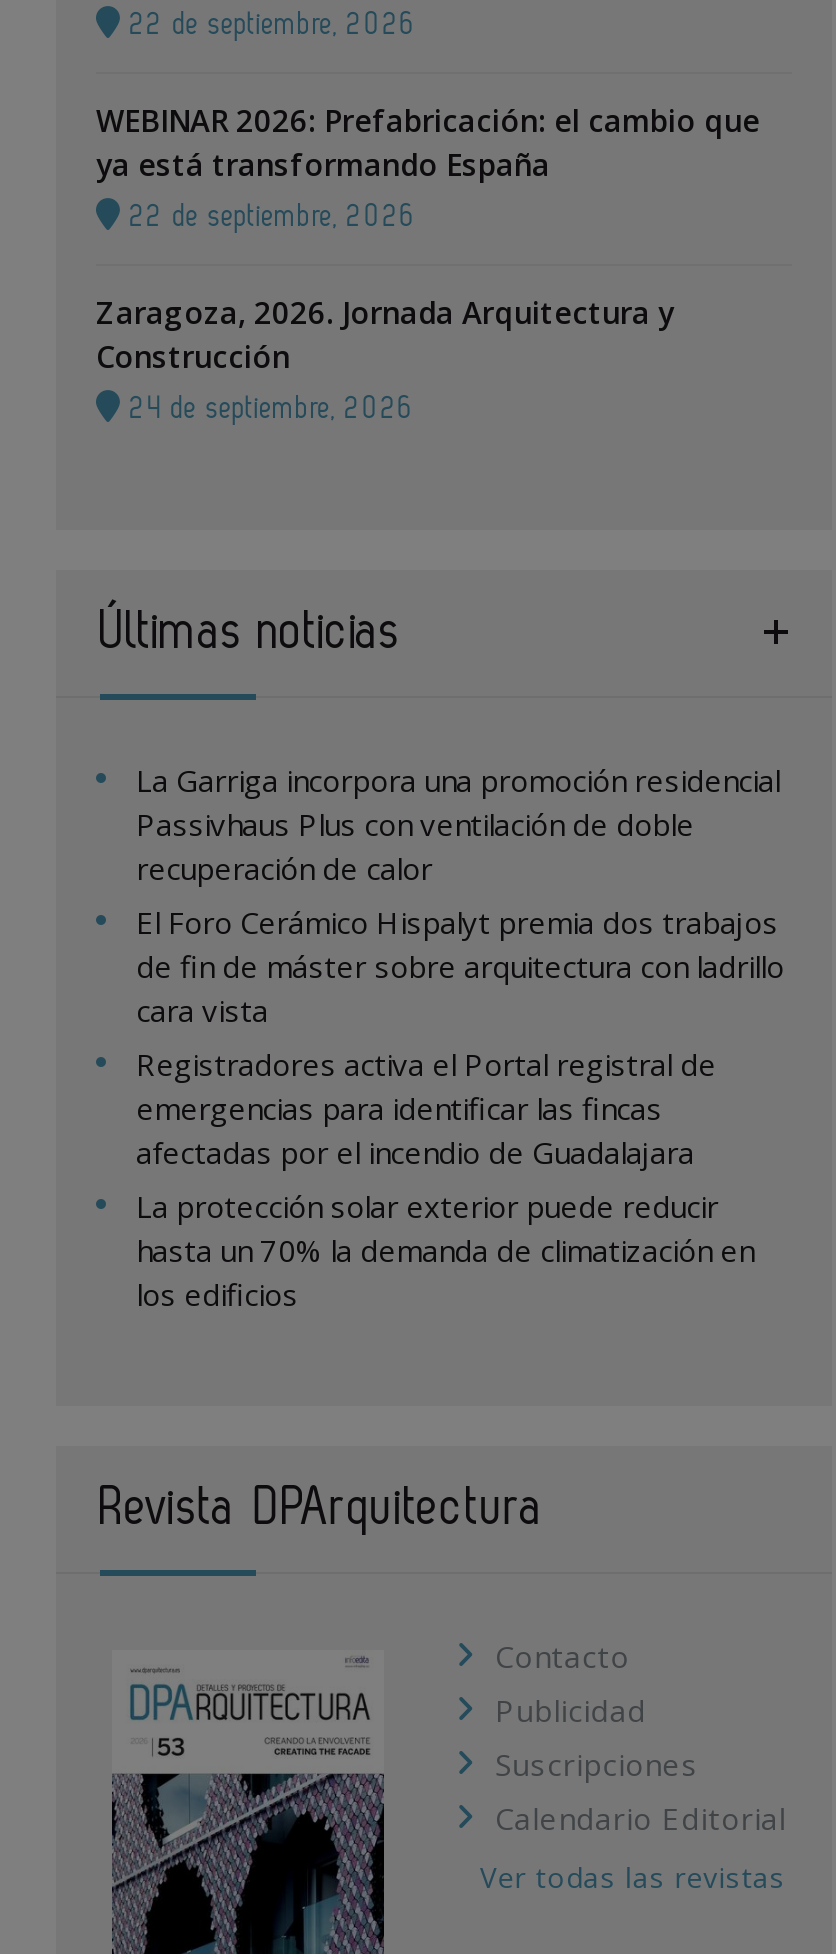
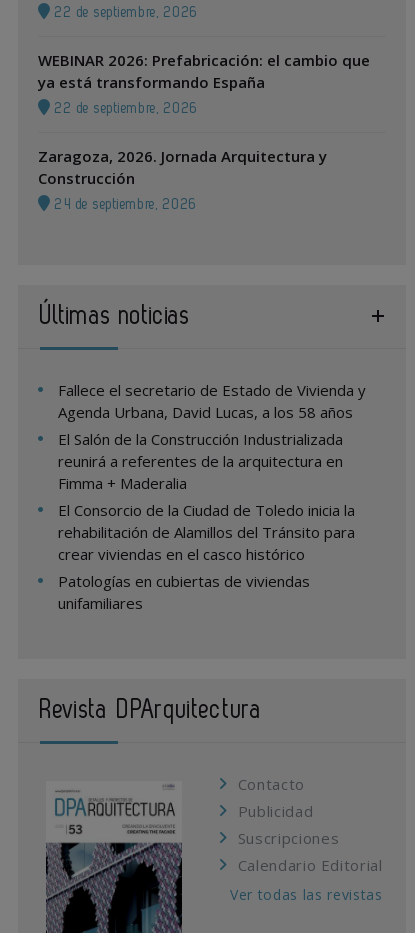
[136,759,784,1313] La Garriga incorpora una promoción residencial | Passivhaus Plus con ventilación de doble | recuperación de calor | El Foro Cerámico Hispalyt premia dos trabajos | de fin de máster sobre arquitectura con ladrillo | cara vista | Registradores activa el Portal registral de | emergencias para identificar las fincas | afectadas por el incendio de Guadalajara | La protección solar exterior puede reducir | hasta un 70% la demanda de climatización en | los edificios -> [58,379,366,612] Fallece el secretario de Estado de Vivienda y | Agenda Urbana, David Lucas, a los 58 años | El Salón de la Construcción Industrializada | reunirá a referentes de la arquitectura en | Fimma + Maderalia | El Consorcio de la Ciudad de Toledo inicia la | rehabilitación de Alamillos del Tránsito para | crear viviendas en el casco histórico | Patologías en cubiertas de viviendas | unifamiliares

